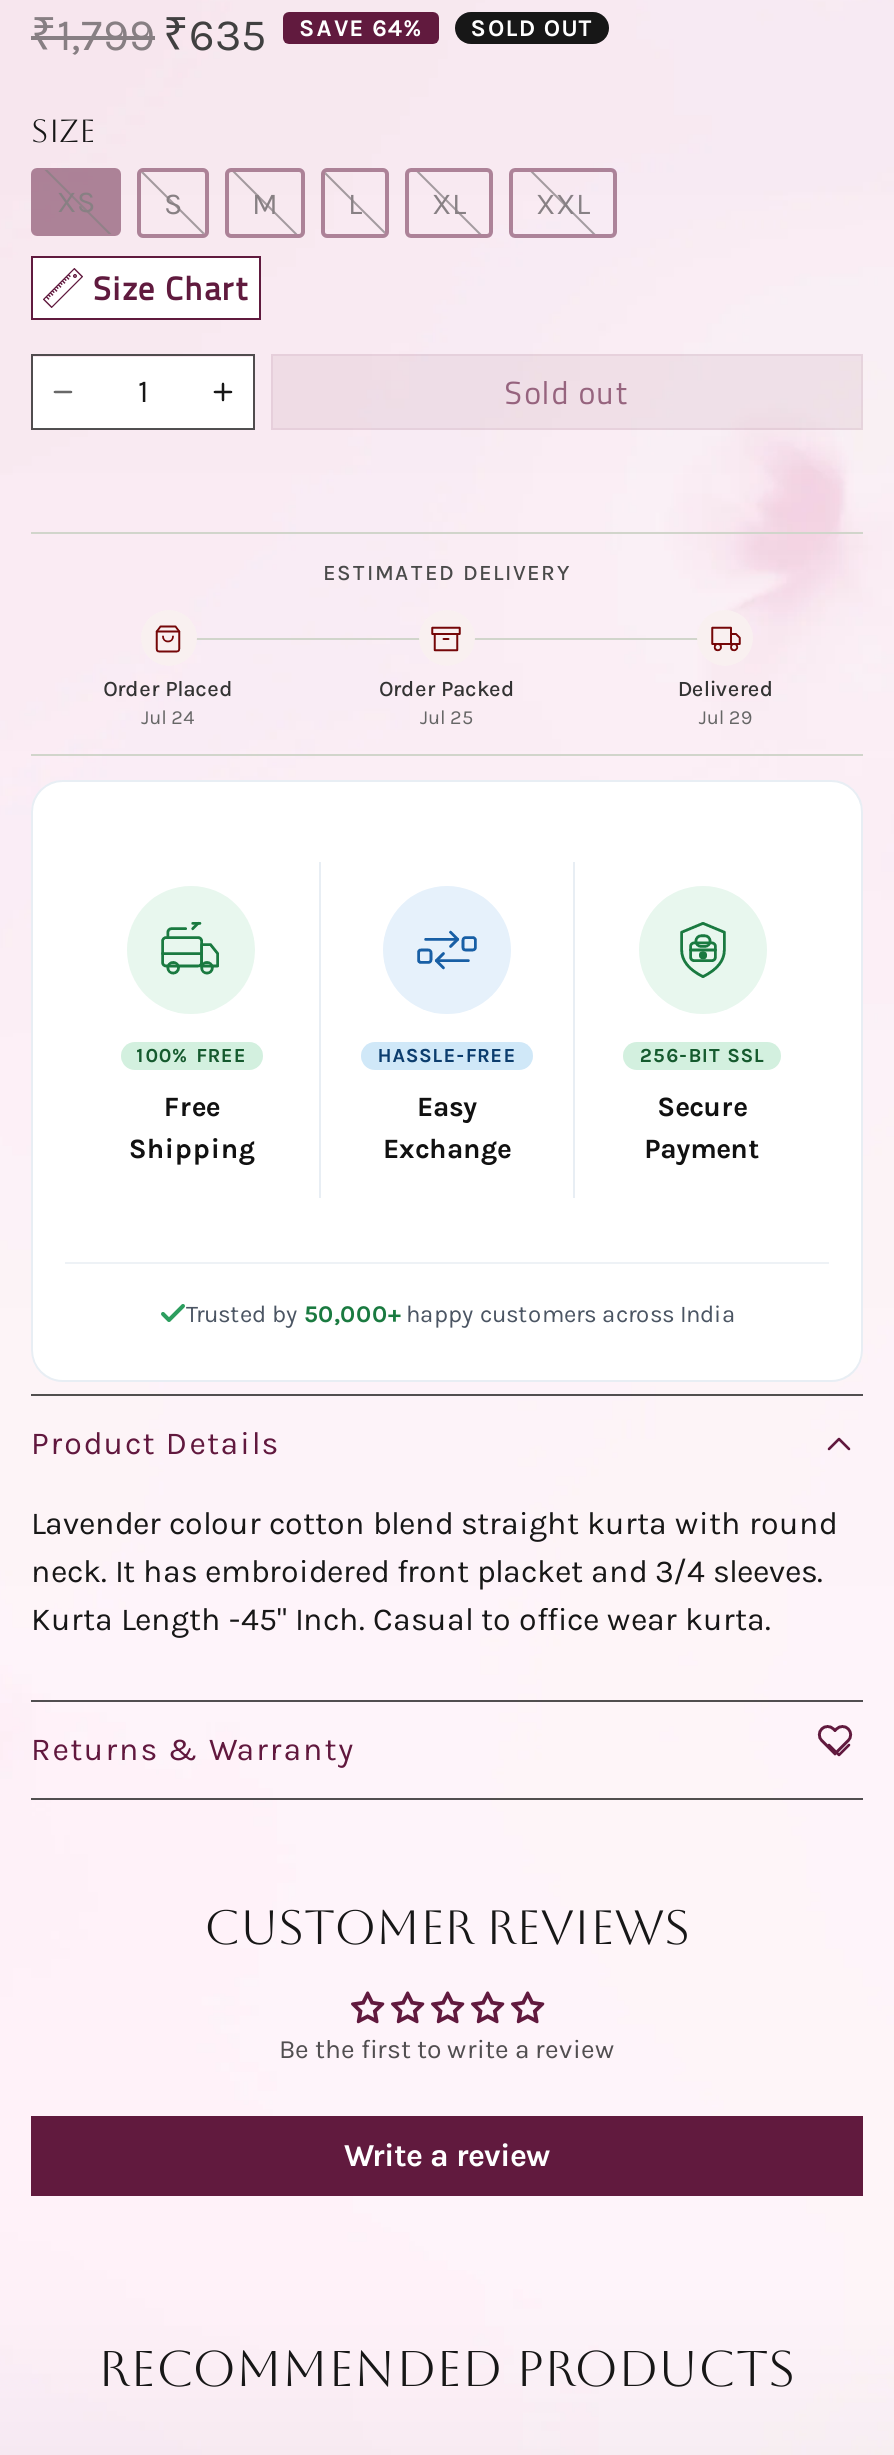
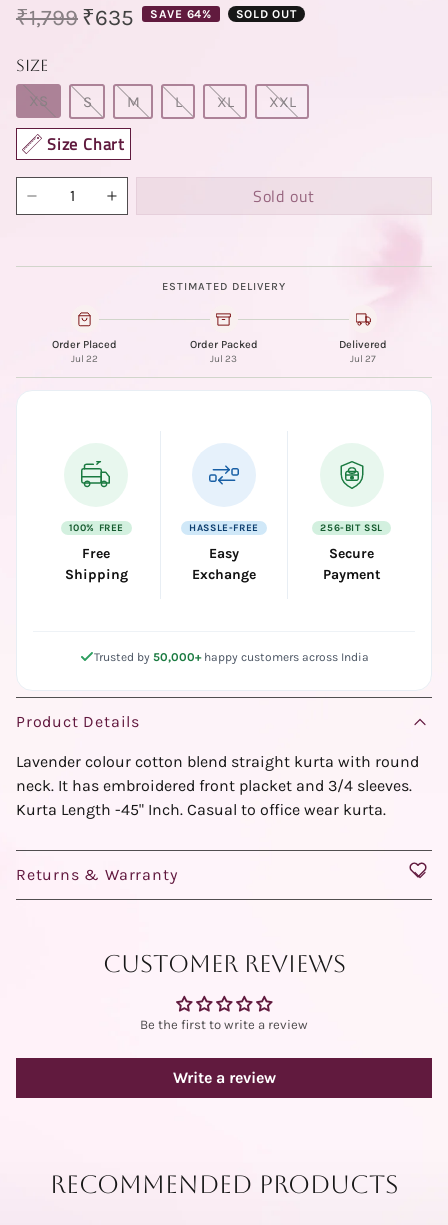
[141,707,195,731] Jul 24 -> [71,353,98,365] Jul 22
[420,707,474,731] Jul 25 -> [210,353,237,365] Jul 23
[699,707,753,731] Jul 29 -> [350,353,376,365] Jul 27

